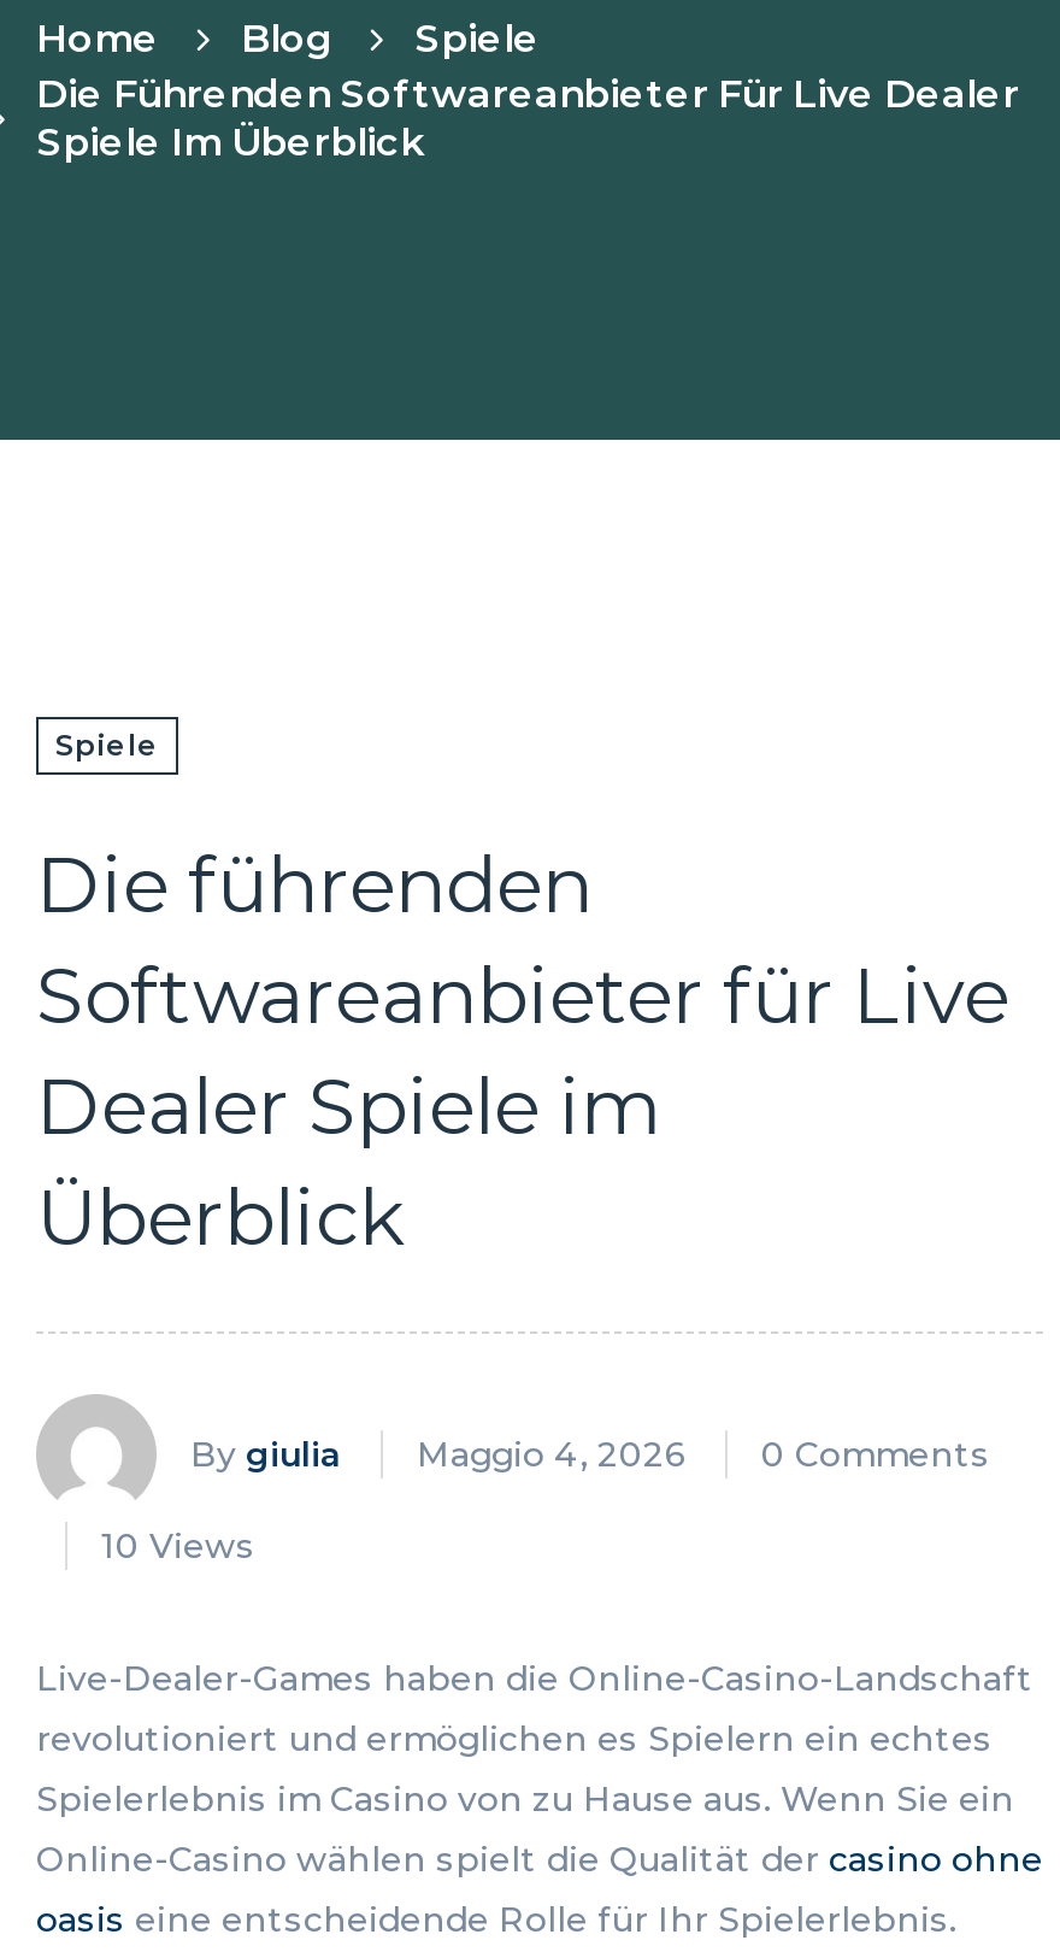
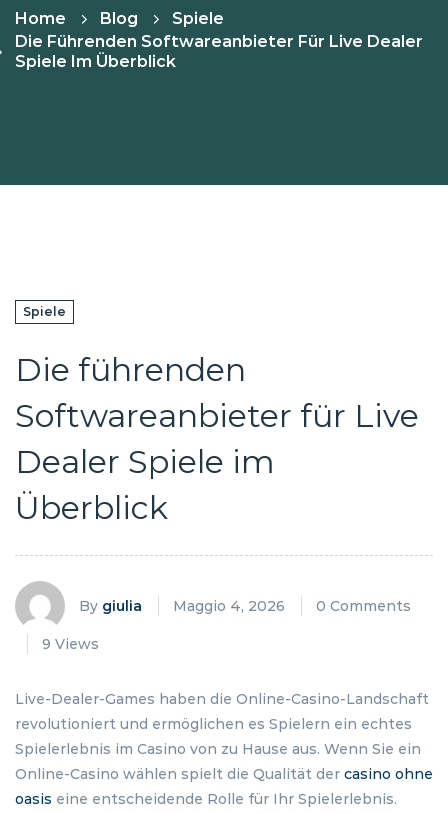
[101,1524,255,1567] 10 Views -> [42,635,99,653] 9 Views

